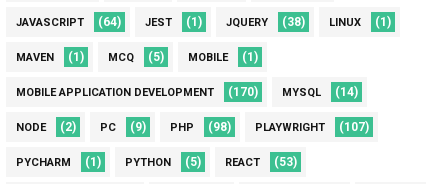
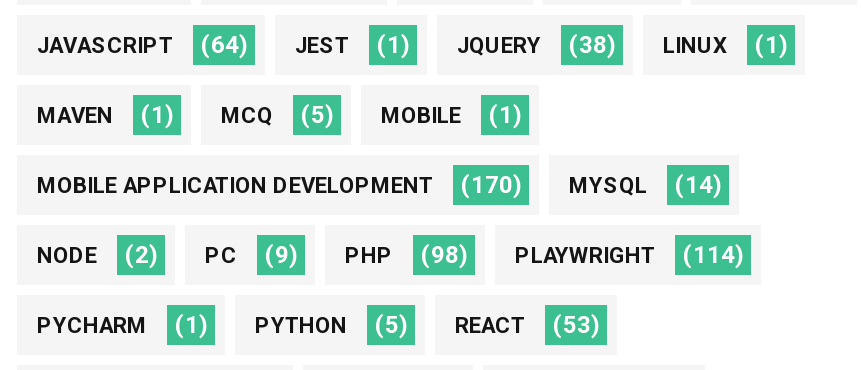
[16,120,369,134] NODE (2) PC (9) PHP (98) PLAYWRIGHT (107) -> [37,241,743,269] NODE (2) PC (9) PHP (98) PLAYWRIGHT (114)

